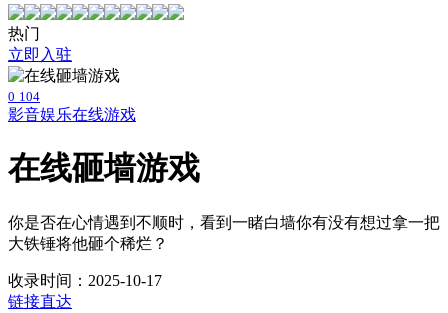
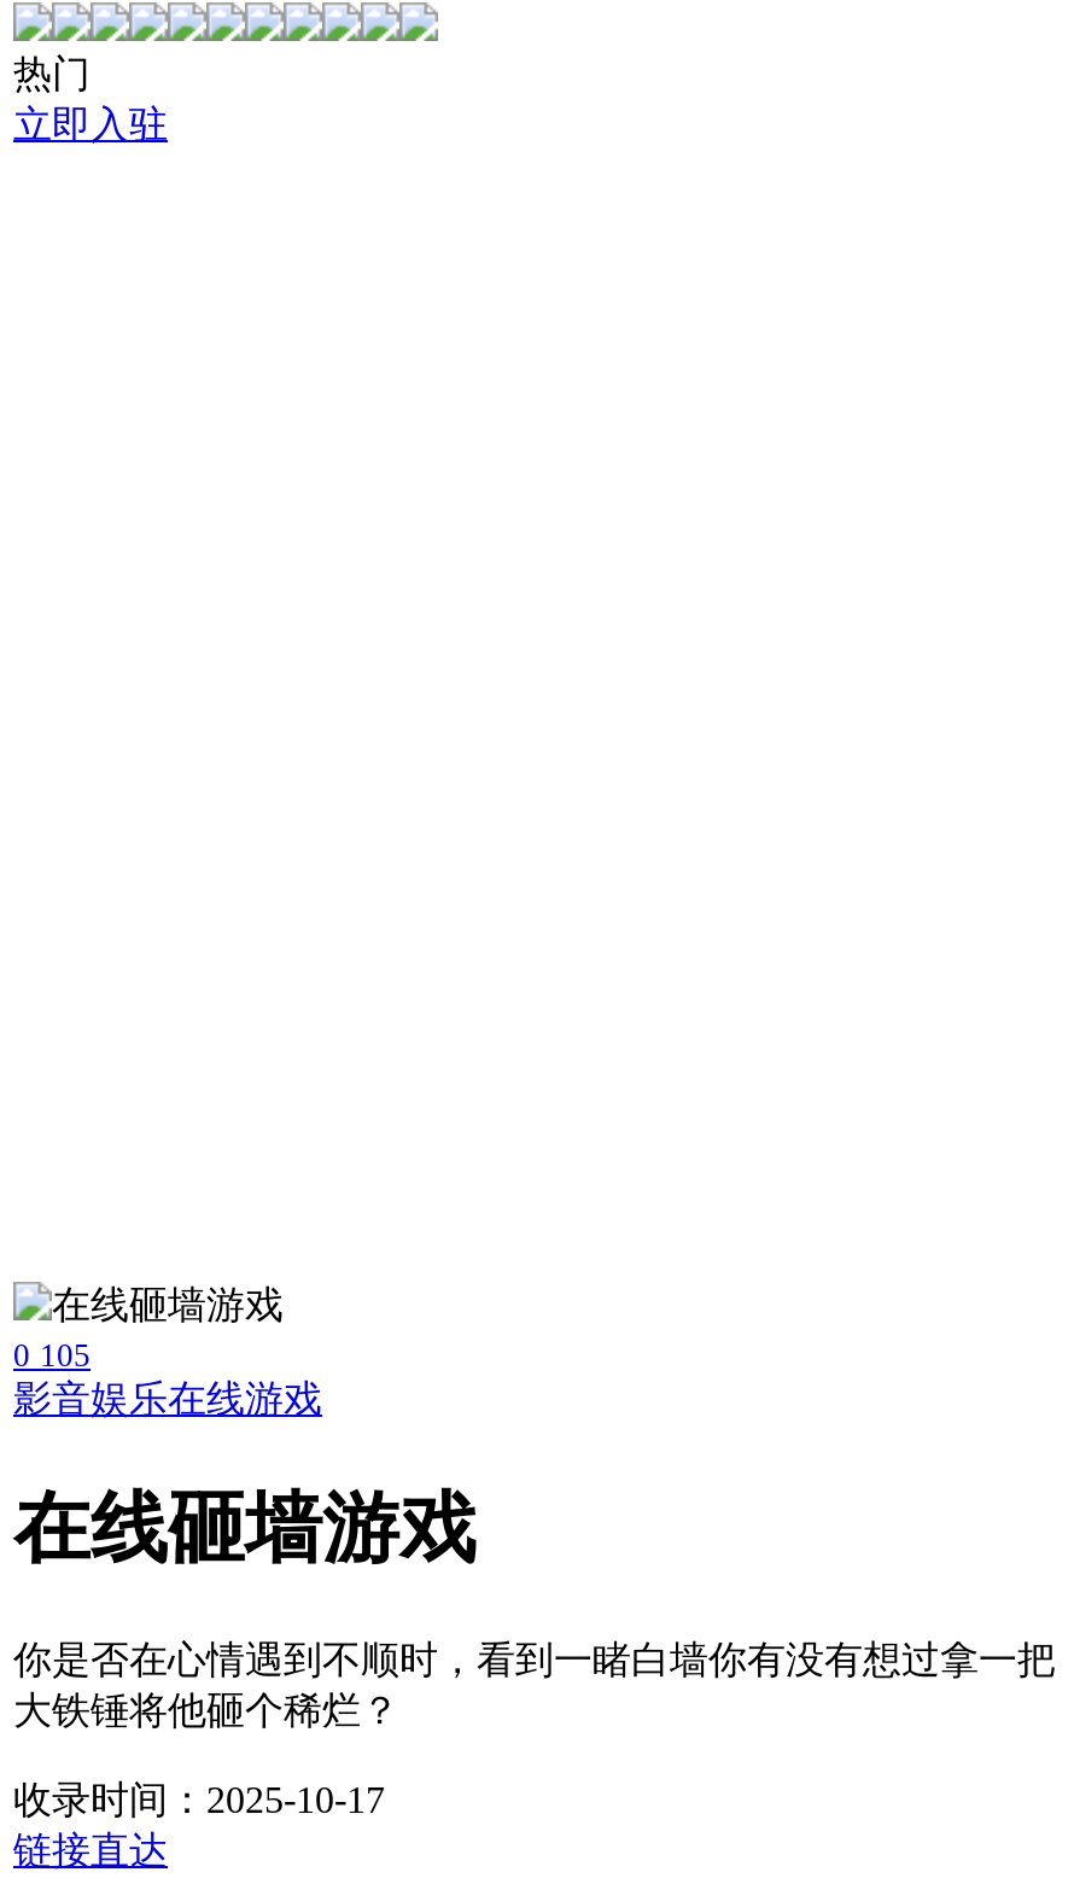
[8,89,40,104] 0 104 -> [13,1337,91,1373] 0 105

